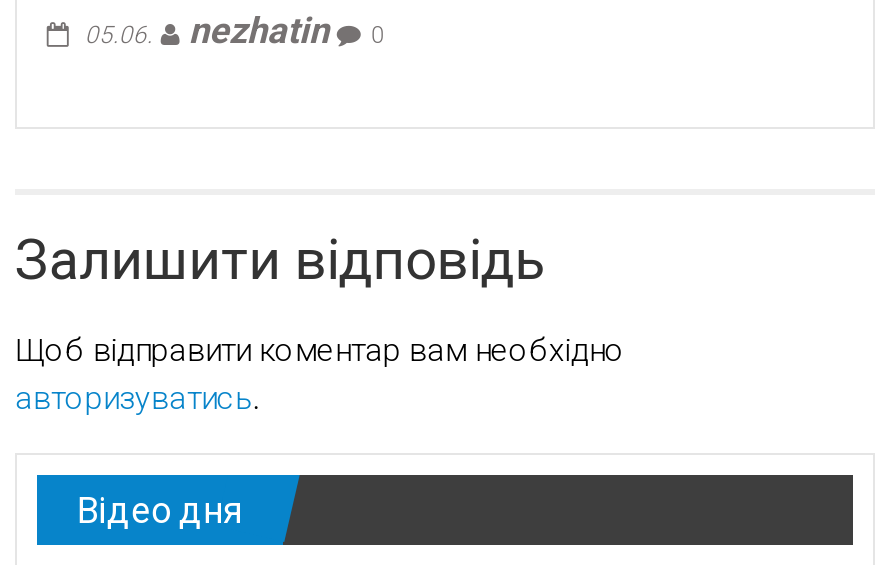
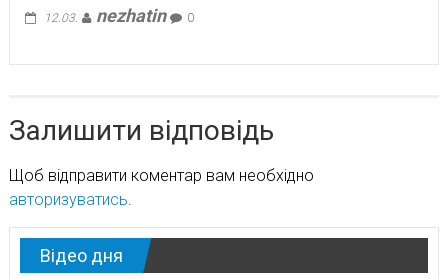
[85,8,385,50] 05.06. nezhatin 0 -> [44,4,194,25] 12.03. nezhatin 0

